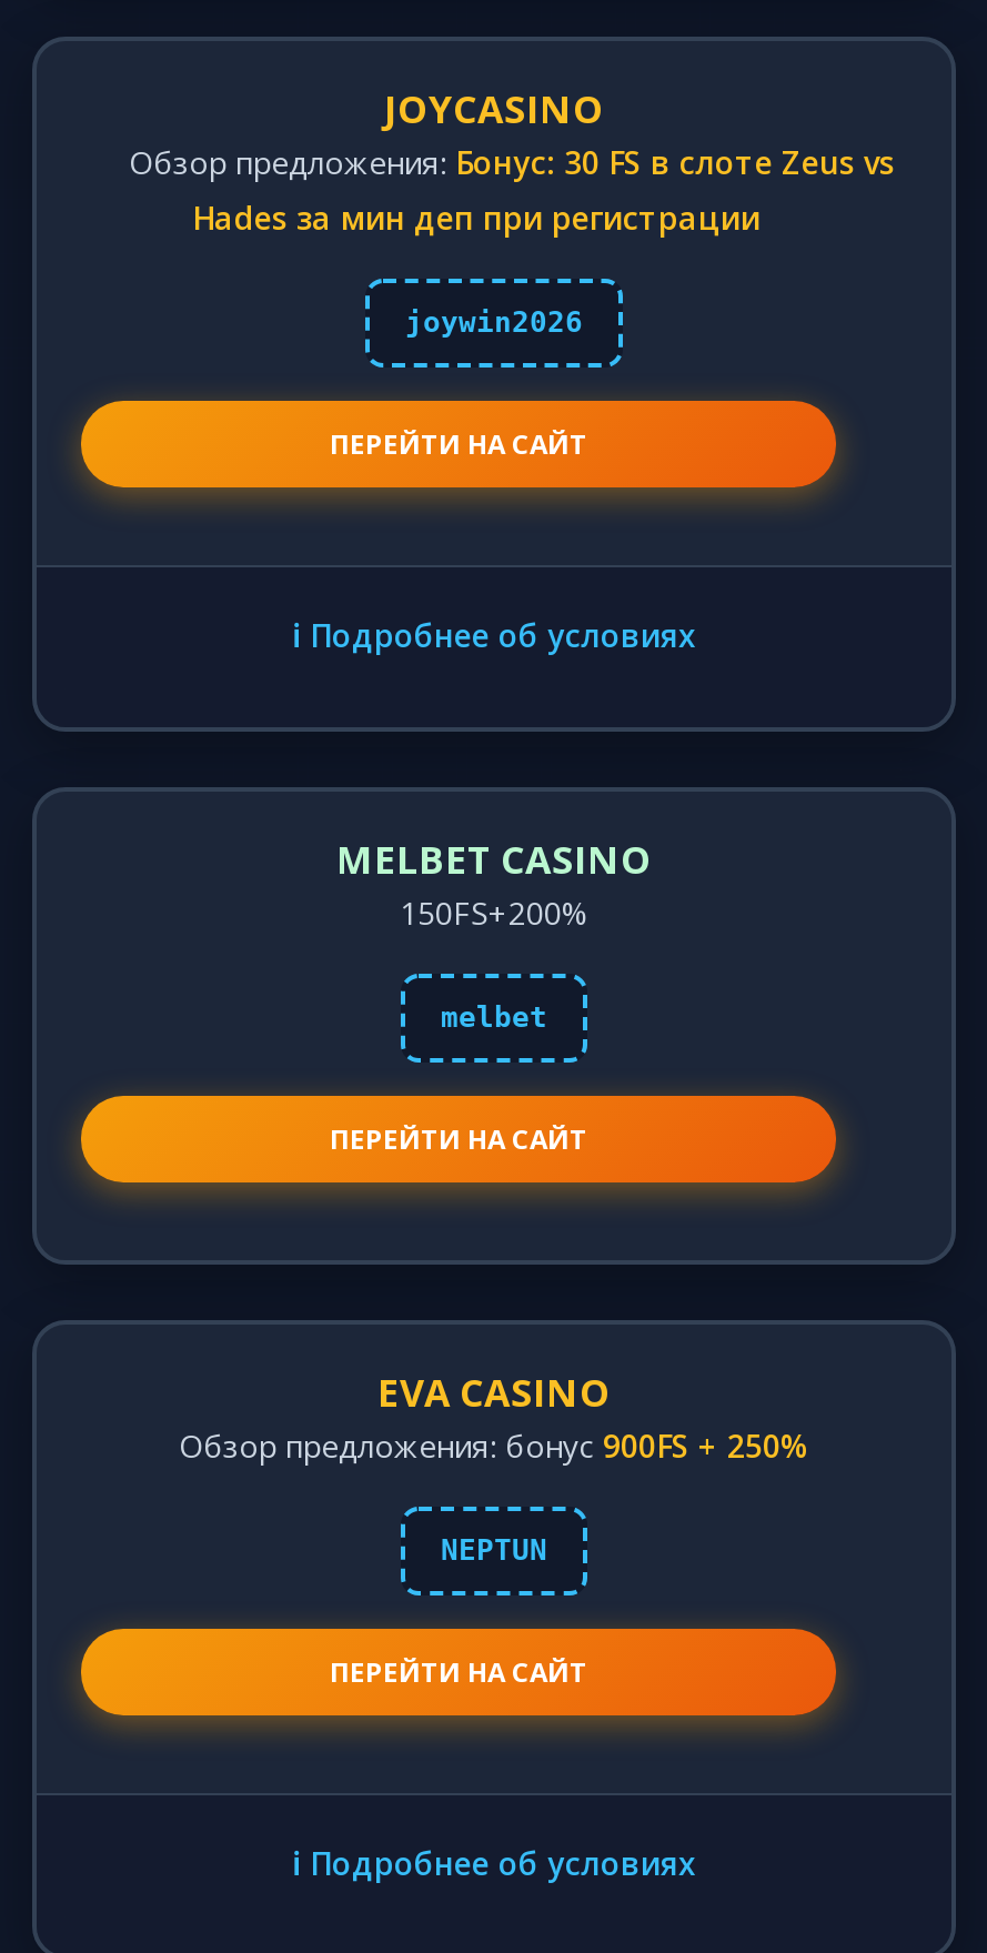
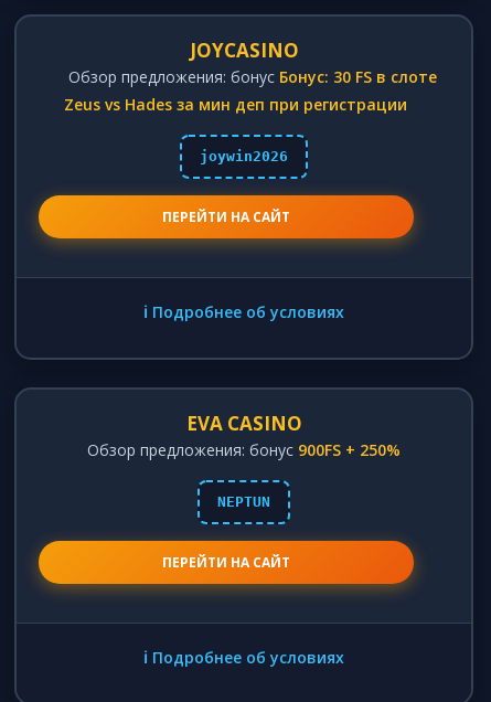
[129,141,895,239] Обзор предложения: Бонус: 30 FS в слоте Zeus vs | Hades за мин деп при регистрации -> [63,66,437,115] Обзор предложения: бонус Бонус: 30 FS в слоте | Zeus vs Hades за мин деп при регистрации
[330,834,652,1158] MELBET CASINO | 150FS+200% | melbet | ПЕРЕЙТИ НА САЙТ -> none

